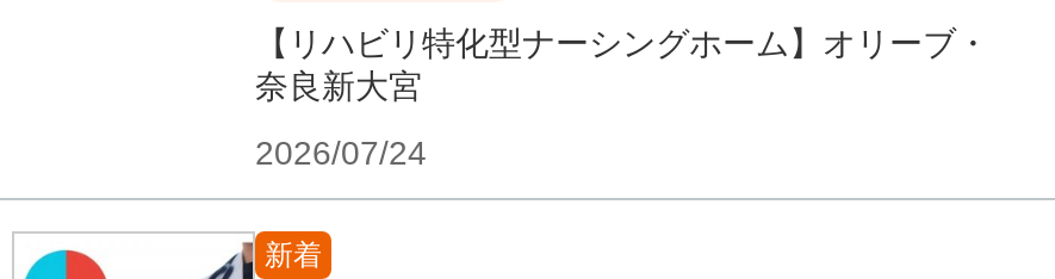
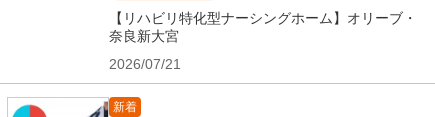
[255,132,427,170] 2026/07/24 -> [109,55,181,71] 2026/07/21

